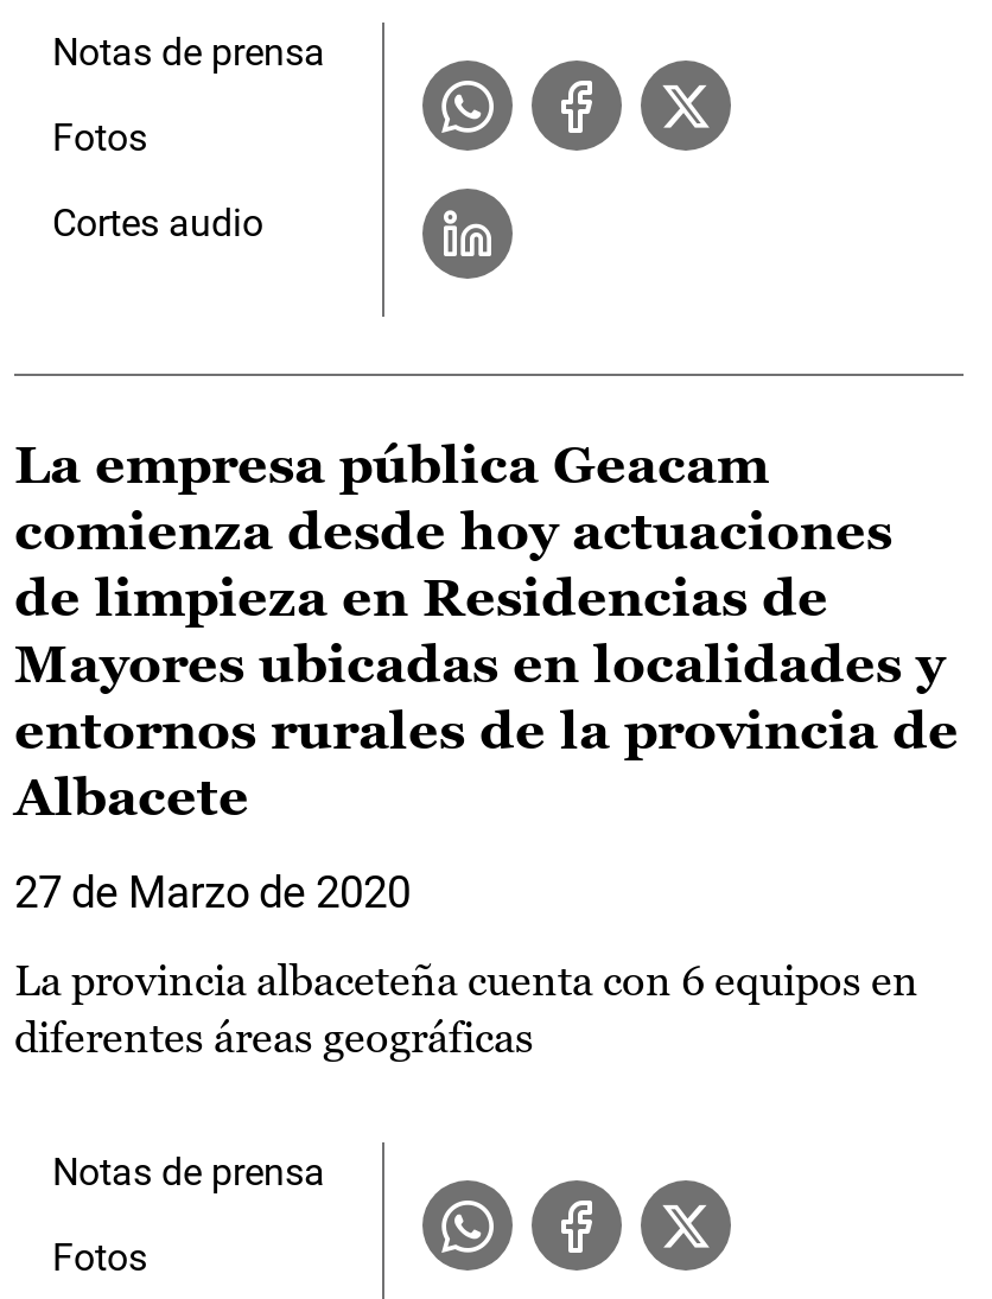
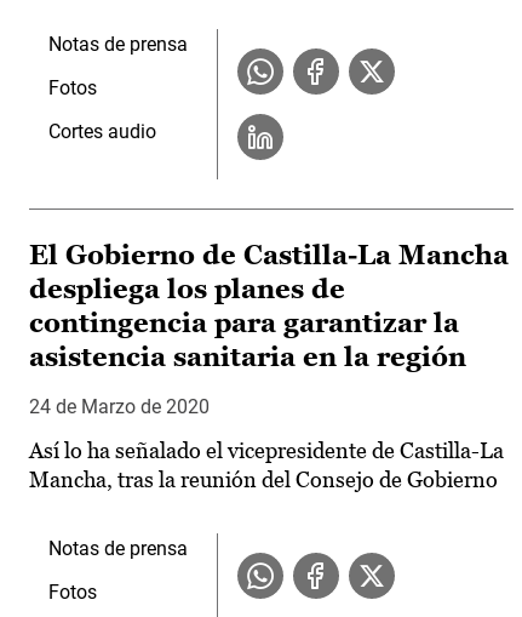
[14,436,959,827] La empresa pública Geacam | comienza desde hoy actuaciones | de limpieza en Residencias de | Mayores ubicadas en localidades y | entornos rurales de la provincia de | Albacete -> [29,240,509,372] El Gobierno de Castilla-La Mancha | despliega los planes de | contingencia para garantizar la | asistencia sanitaria en la región
[14,867,411,917] 27 de Marzo de 2020 -> [29,395,210,418] 24 de Marzo de 2020
[14,955,918,1062] La provincia albaceteña cuenta con 6 equipos en | diferentes áreas geográficas -> [29,438,504,492] Así lo ha señalado el vicepresidente de Castilla-La | Mancha, tras la reunión del Consejo de Gobierno

